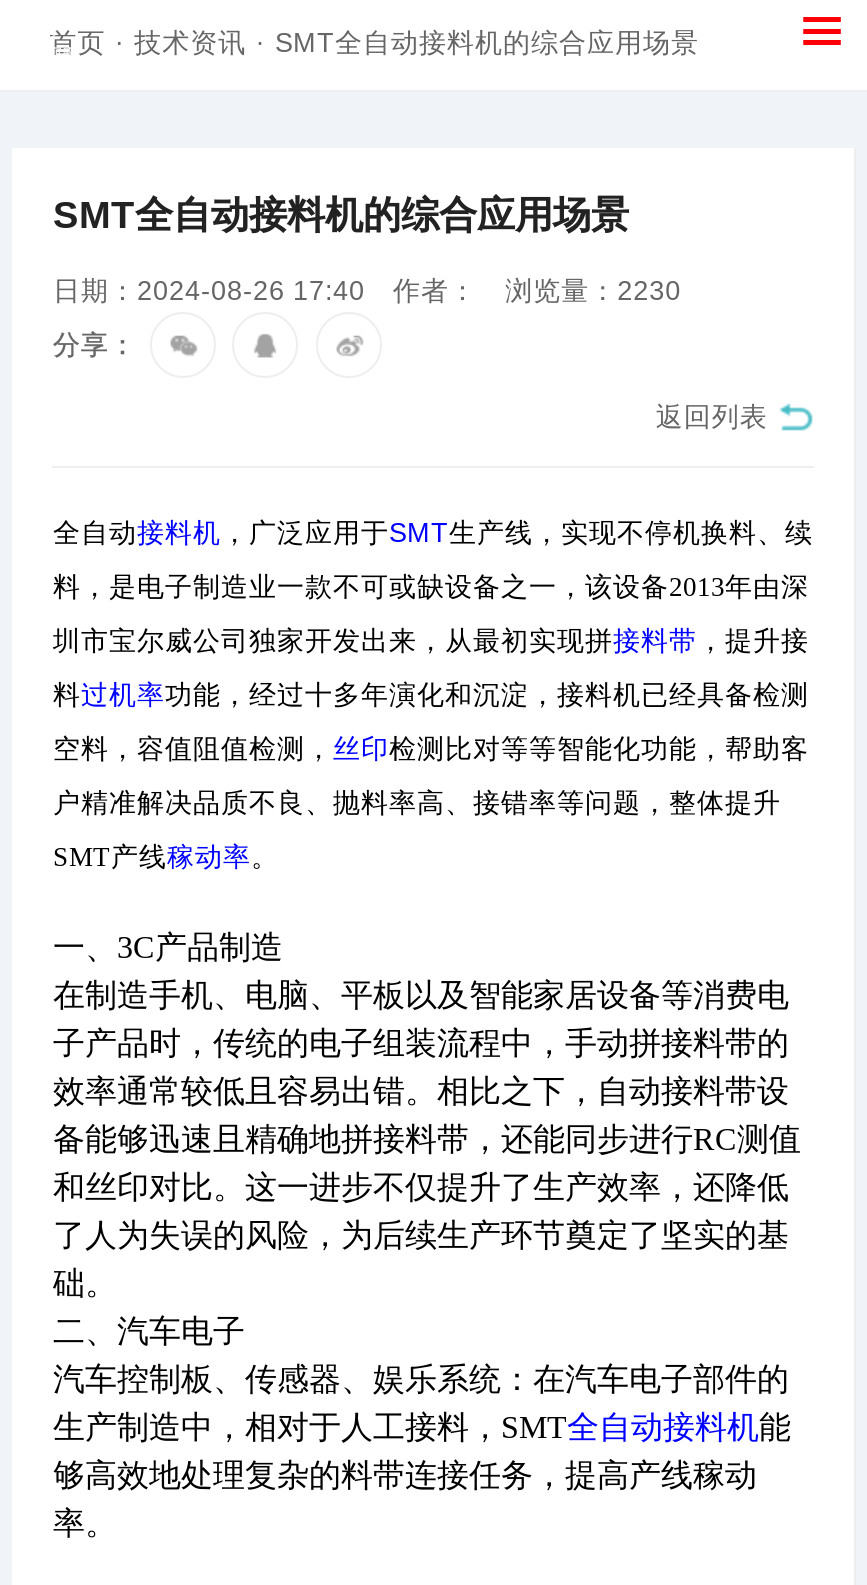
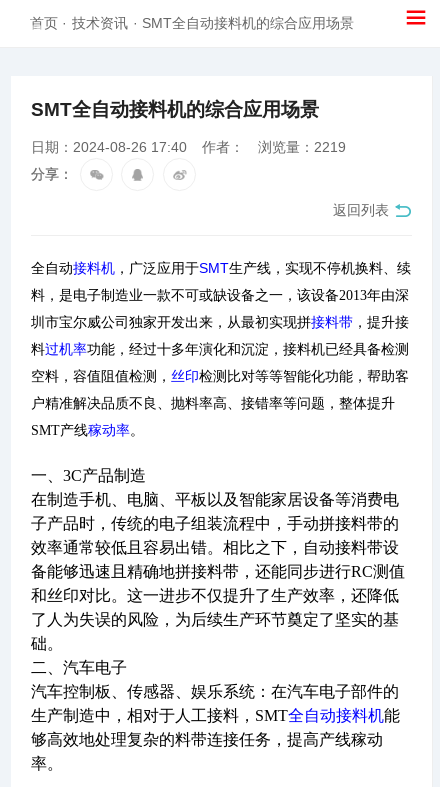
[53,276,681,306] 日期：2024-08-26 17:40 作者： 浏览量：2230 -> [31,140,346,155] 日期：2024-08-26 17:40 作者： 浏览量：2219

